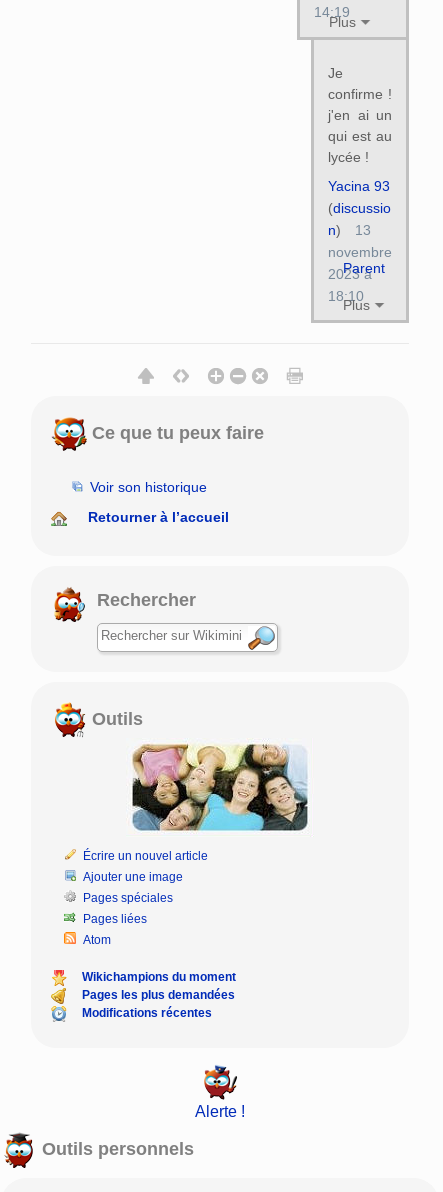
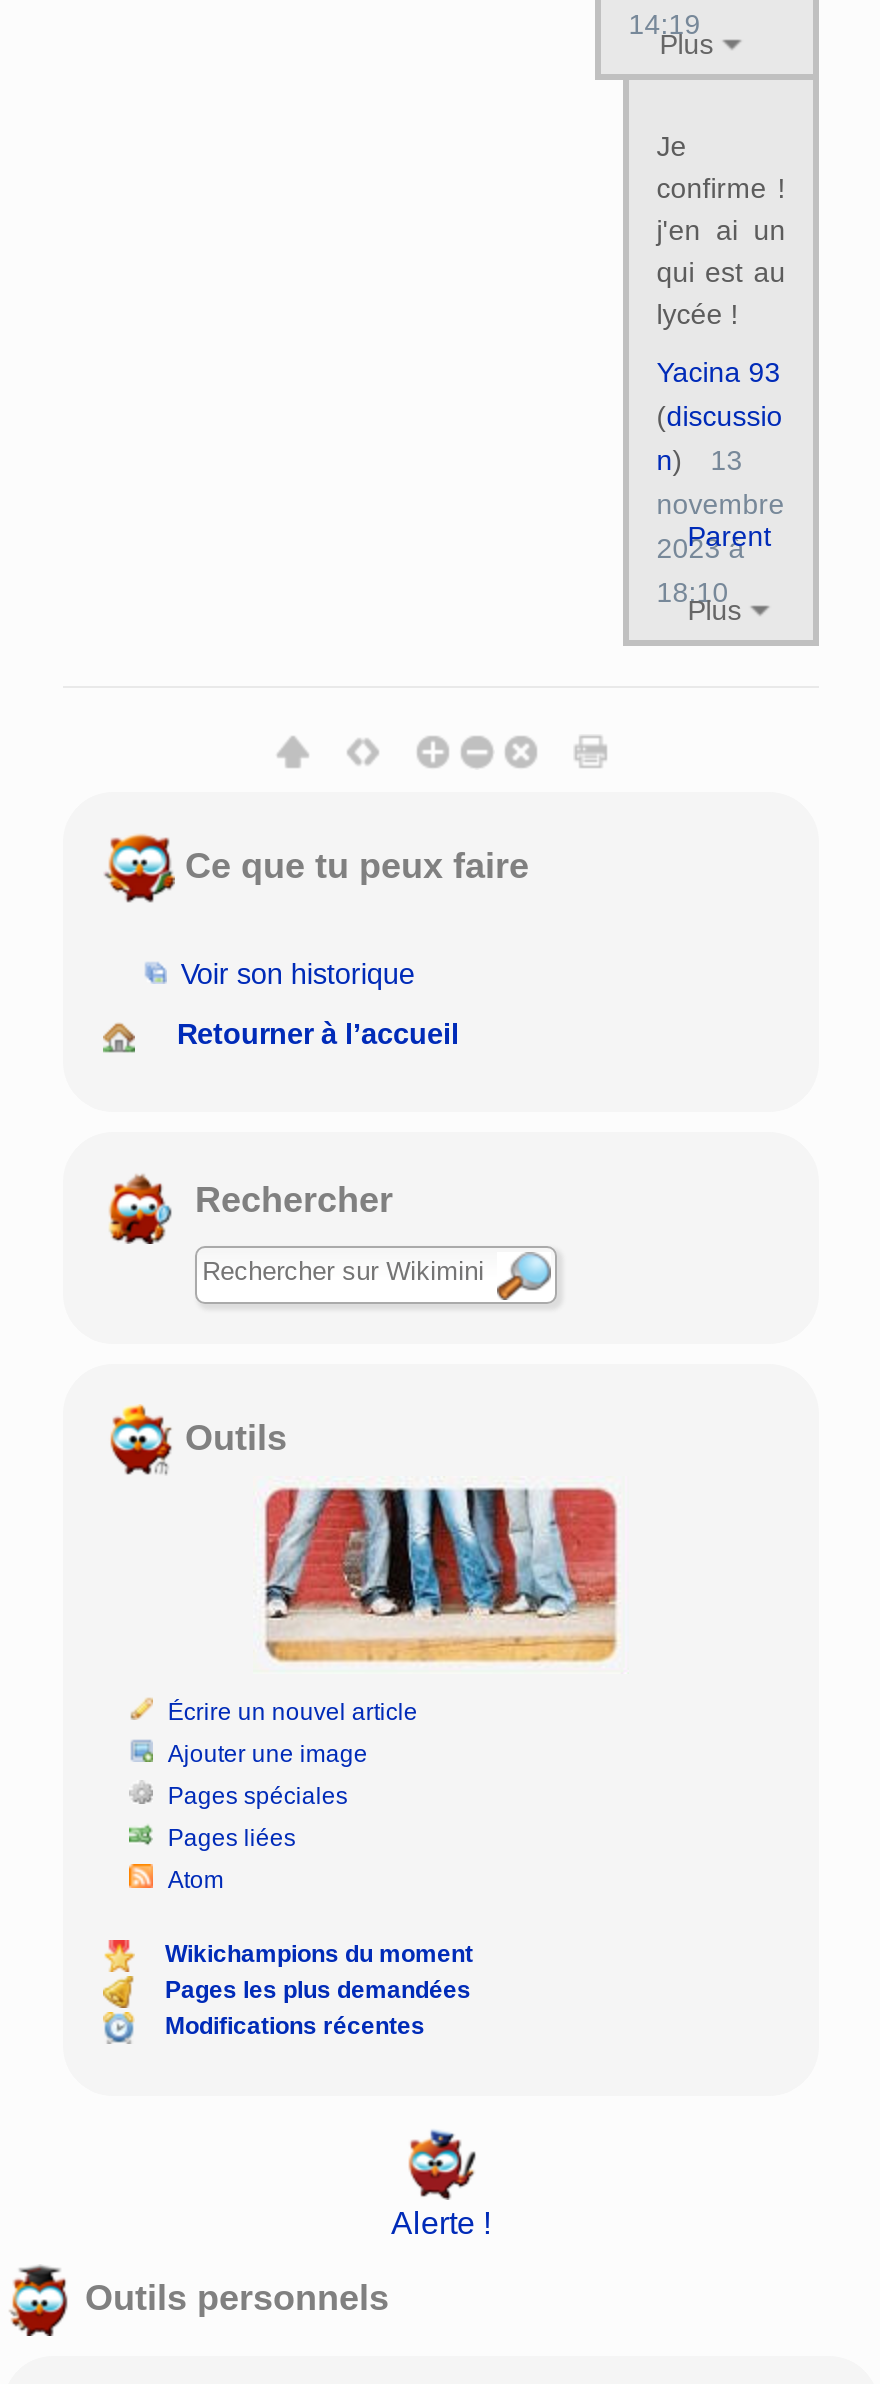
[132,743,308,832] [image] -> [263,1486,619,1664] [image]

